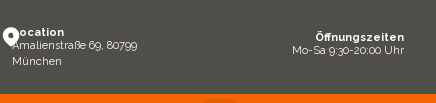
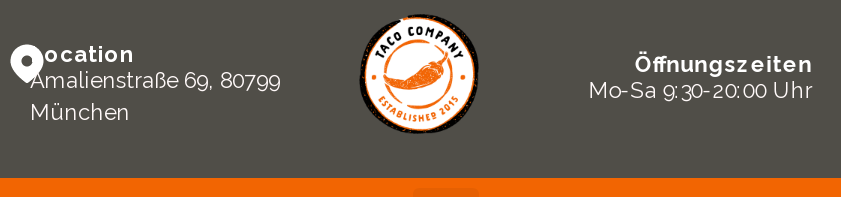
none -> [359,14,479,134] [image]

